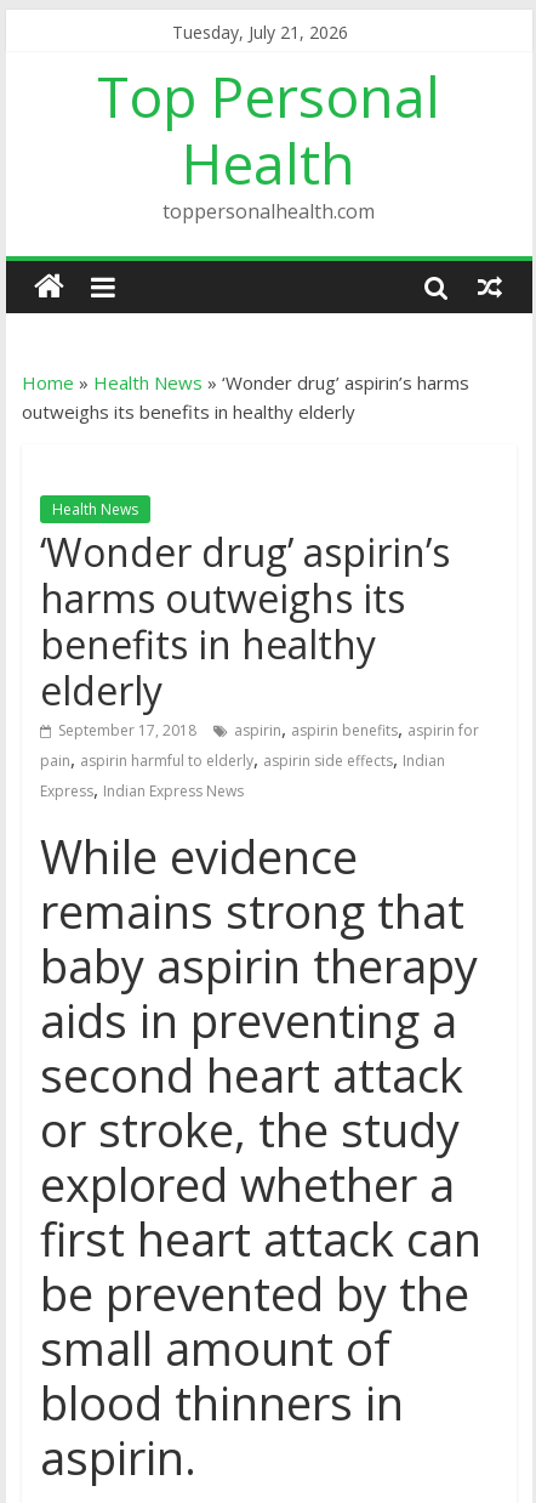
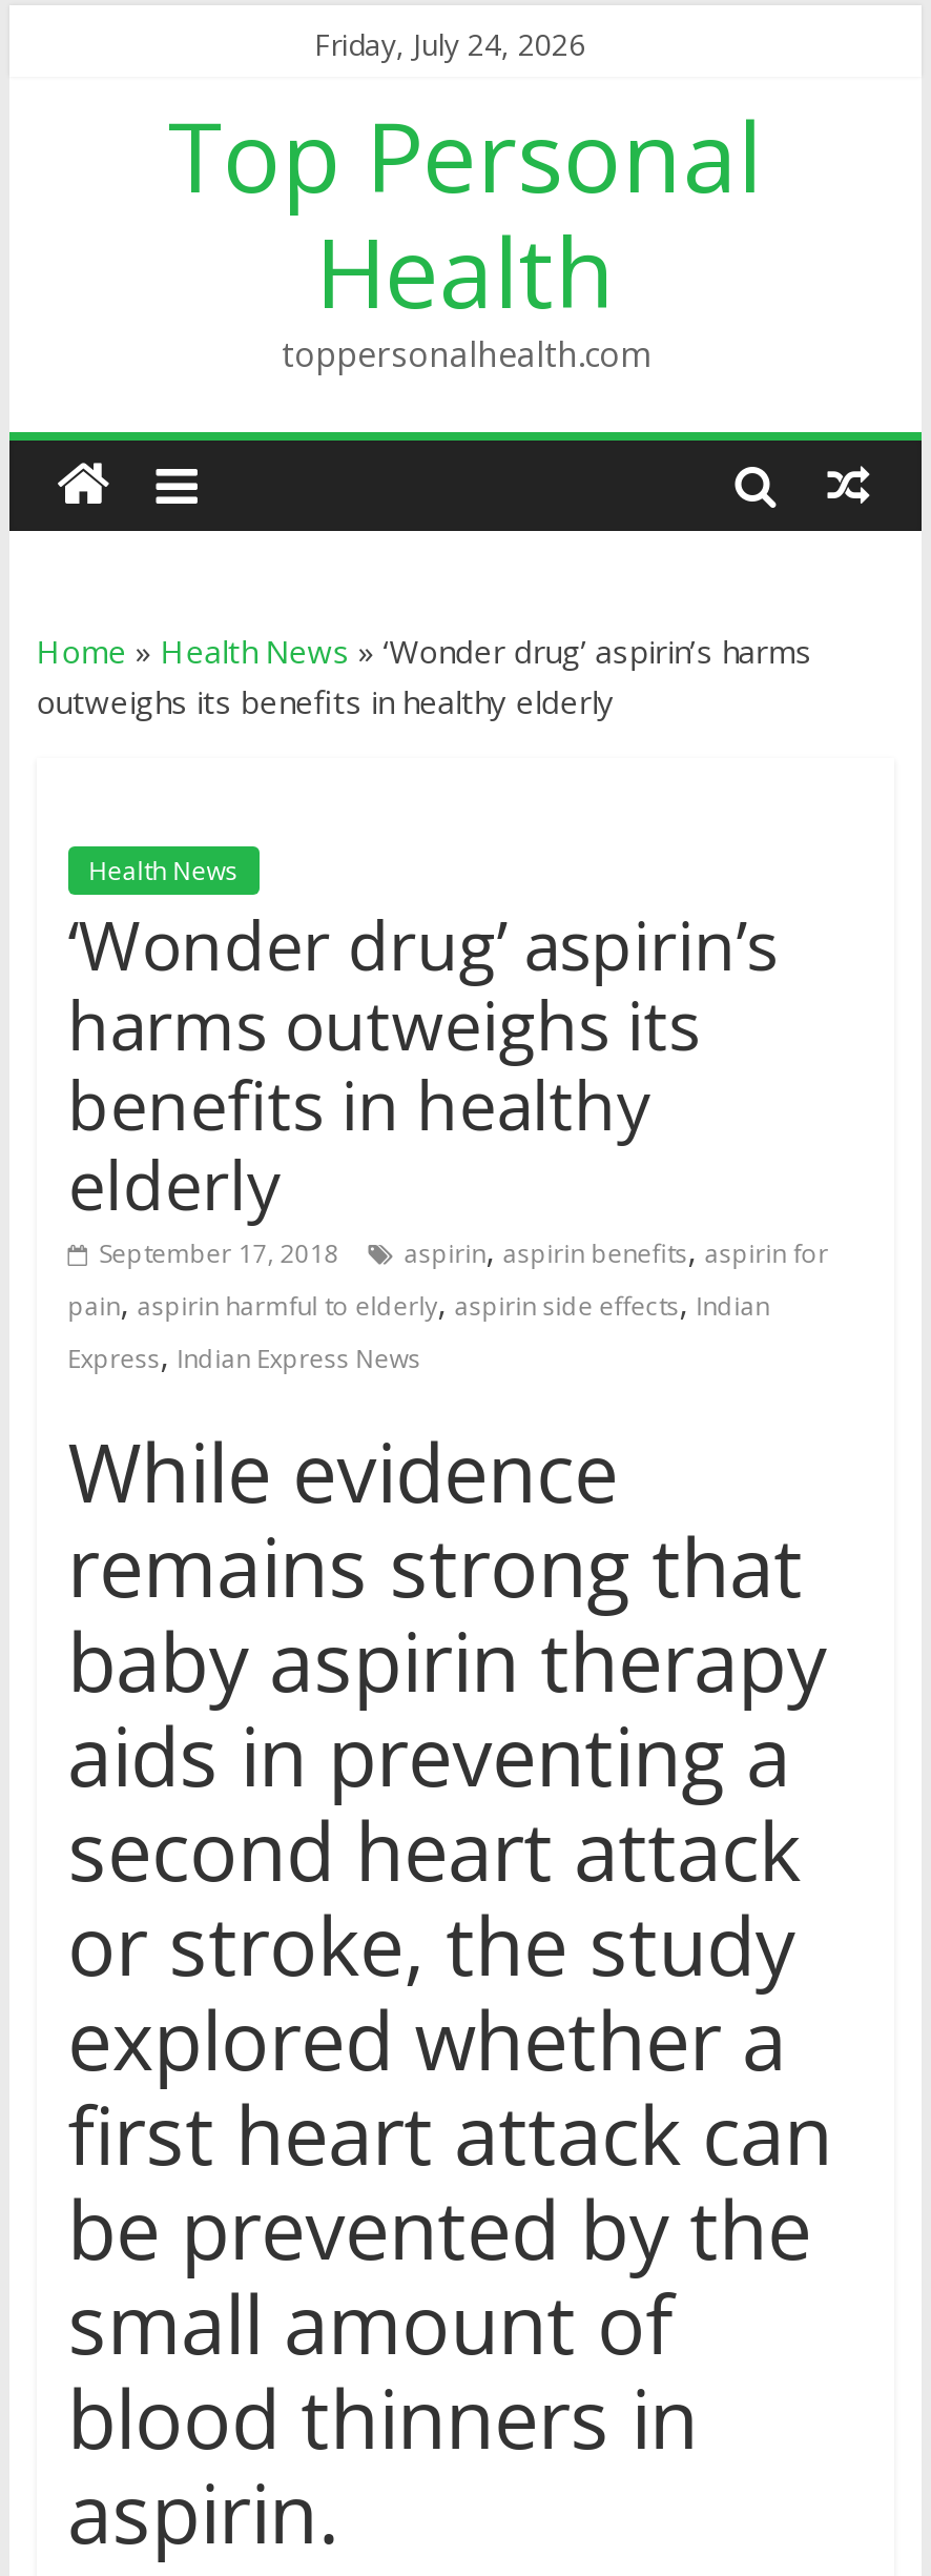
[172,21,348,44] Tuesday, July 21, 2026 -> [314,24,585,64] Friday, July 24, 2026

